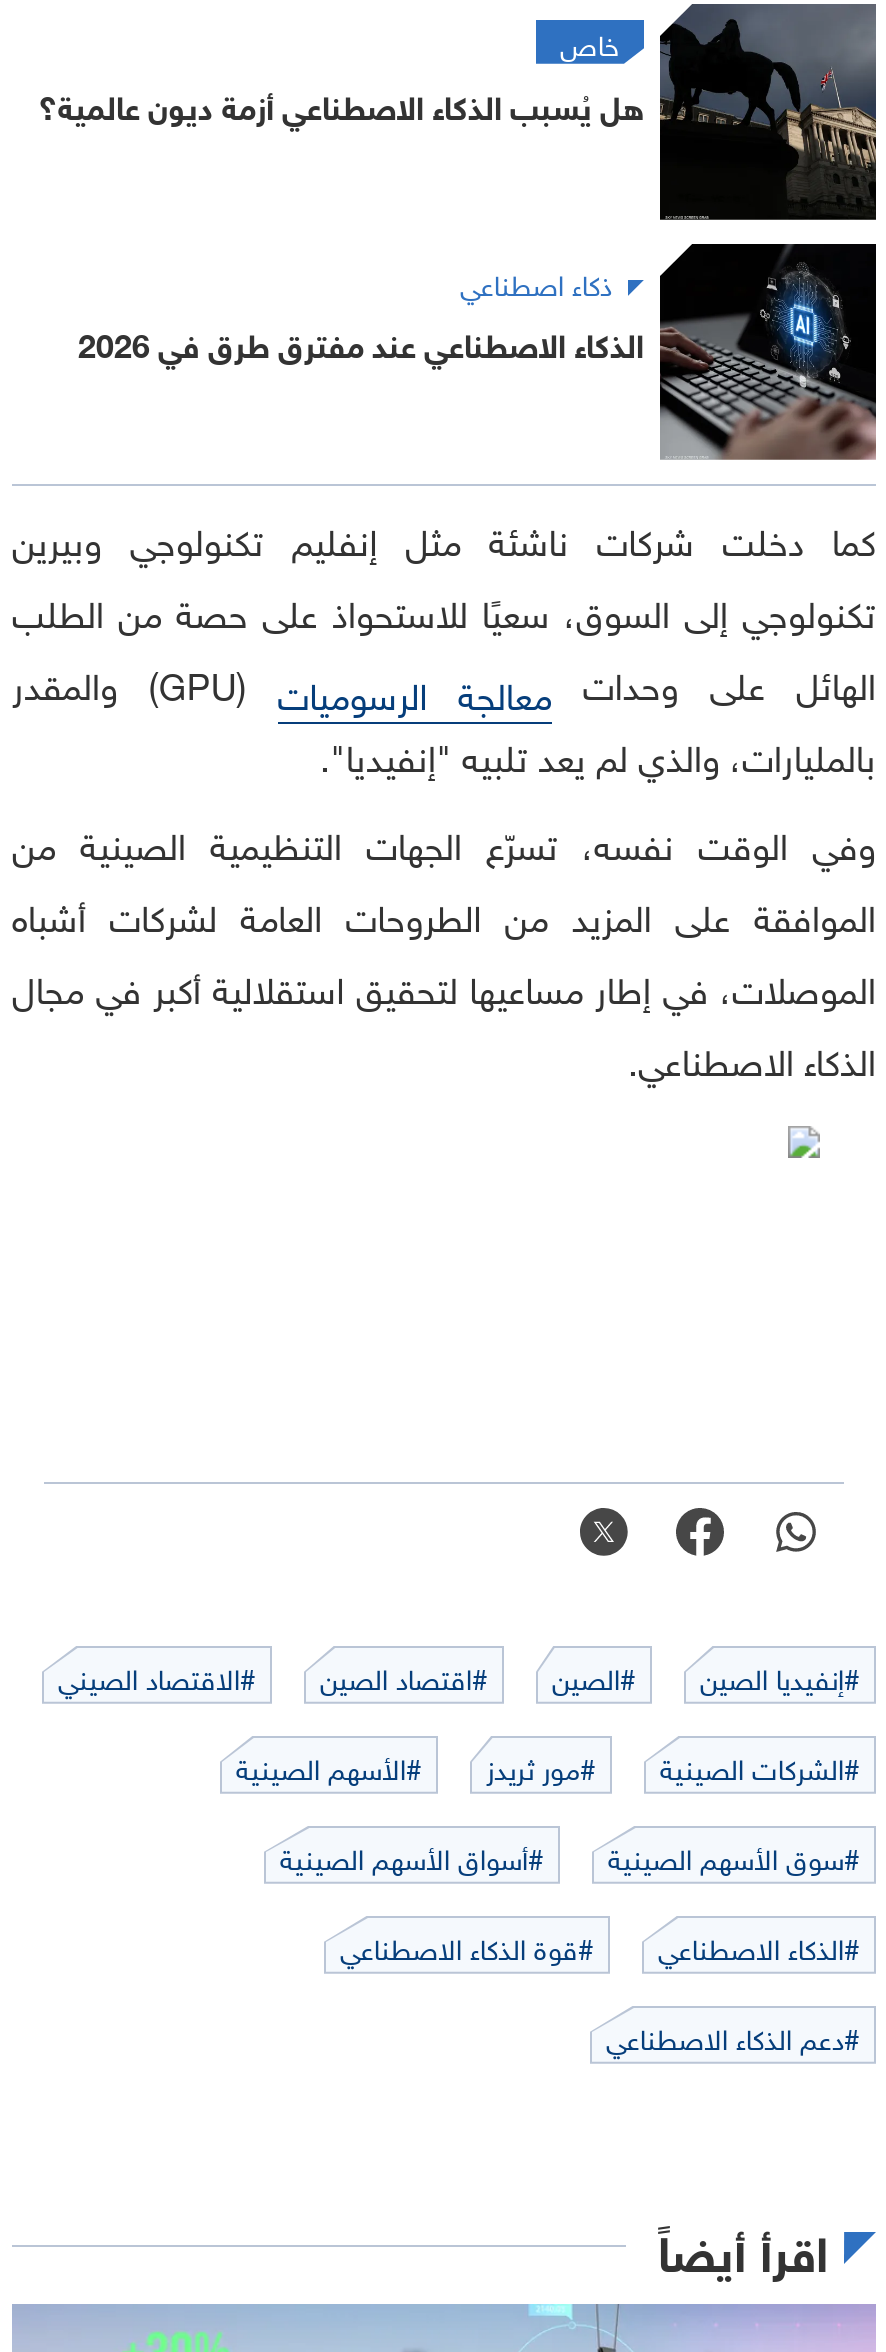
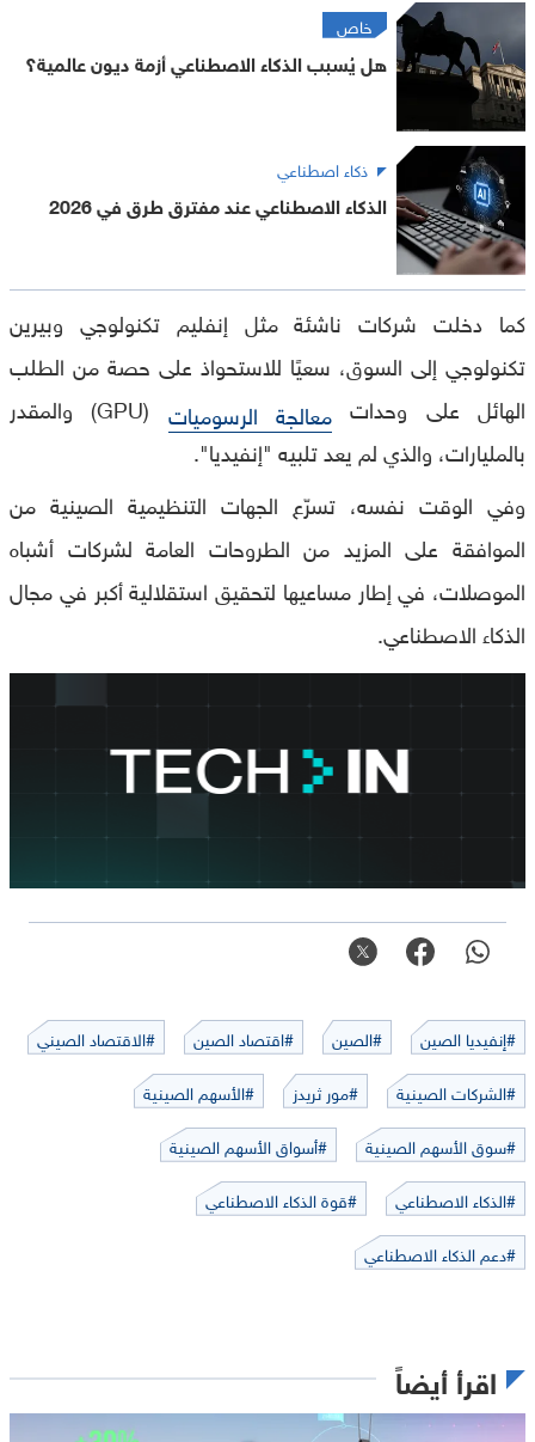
none -> [8,672,527,890] [image]

